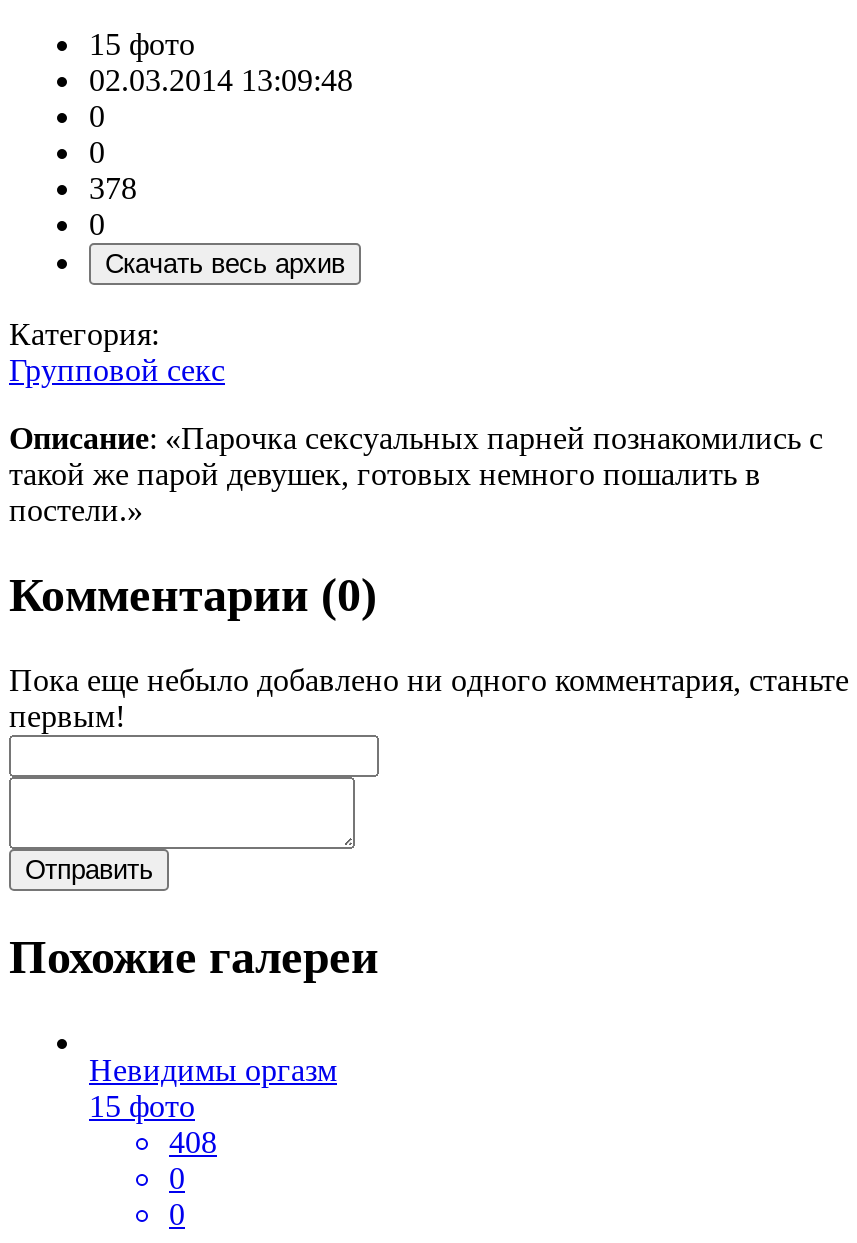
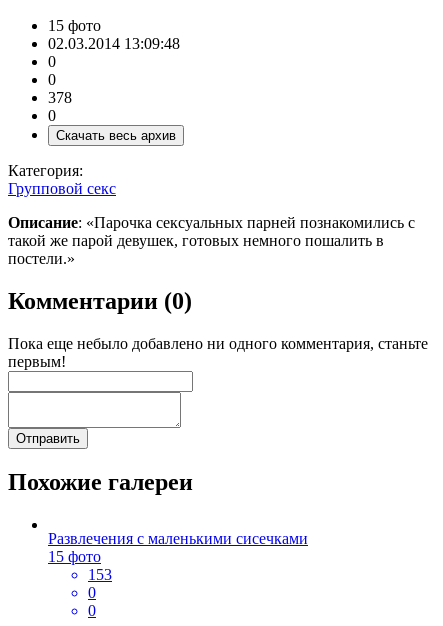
[89,1053,337,1087] Невидимы оргазм -> [48,530,308,547] Развлечения с маленькими сисечками
[169,1125,217,1159] 408 -> [88,566,112,583] 153

